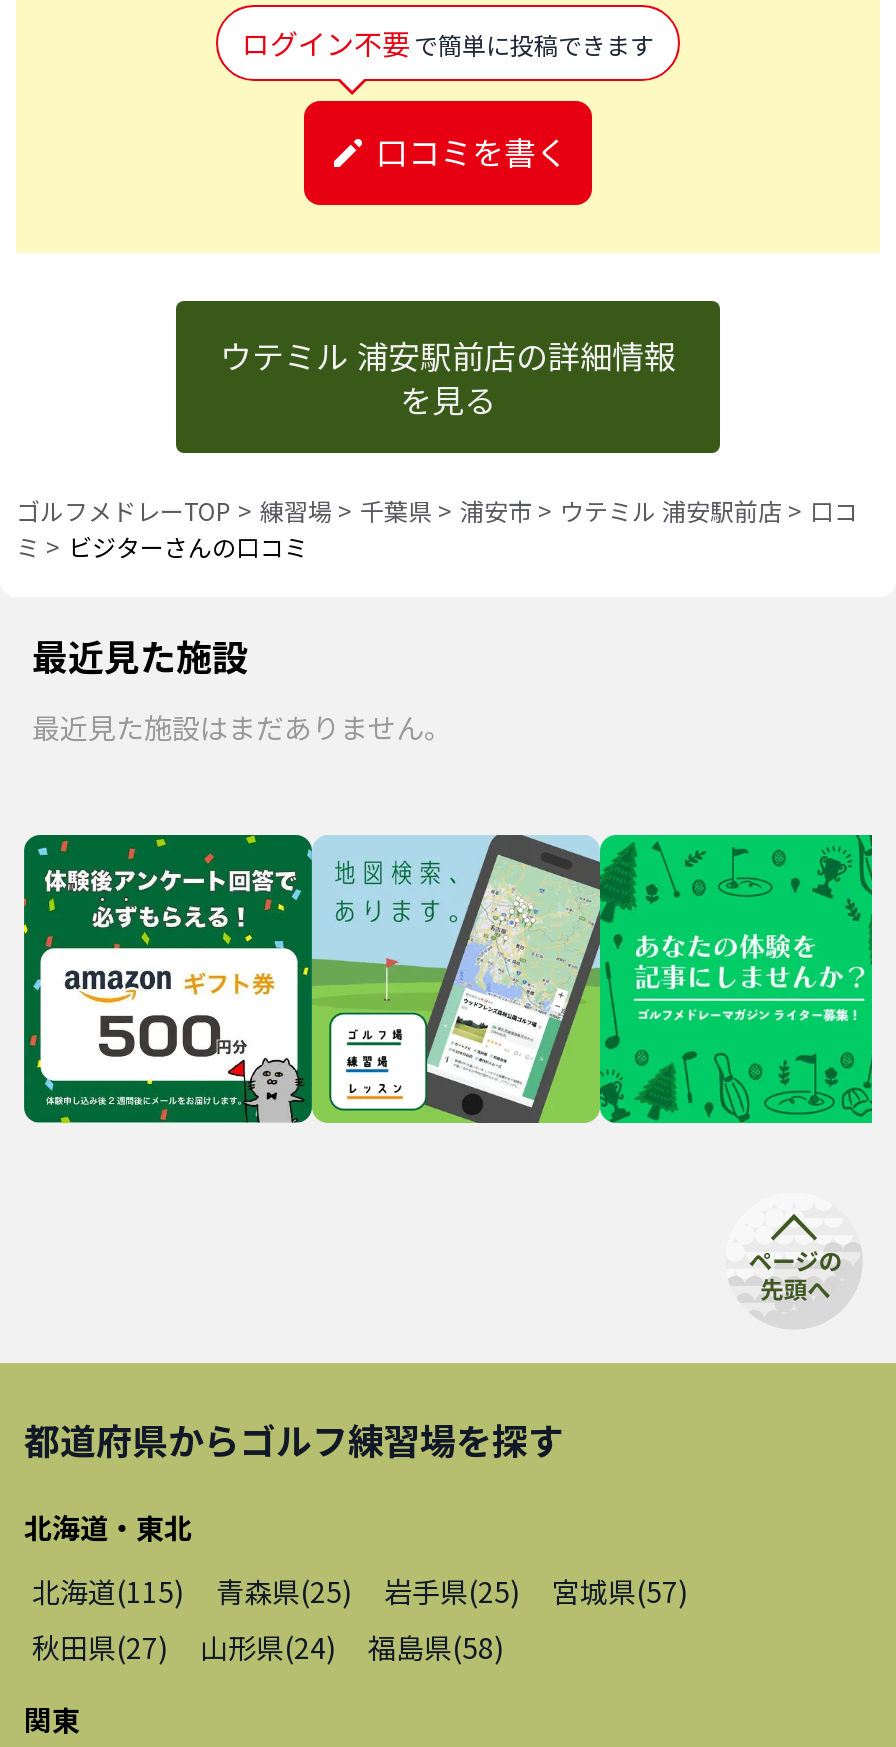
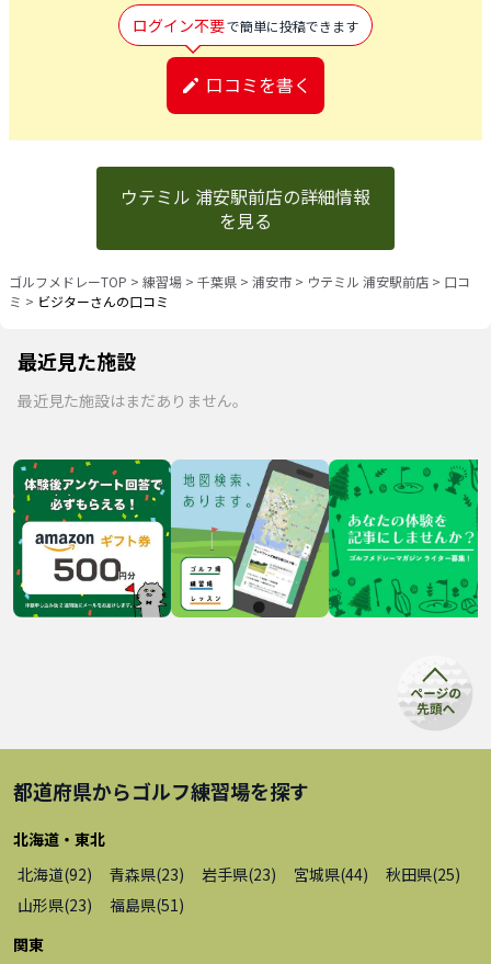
[32,1570,184,1610] 北海道(115) -> [18,863,92,885] 北海道(92)
[216,1570,352,1610] 青森県(25) -> [110,863,184,885] 青森県(23)
[384,1570,520,1610] 岩手県(25) -> [202,863,276,885] 岩手県(23)
[552,1570,688,1610] 宮城県(57) -> [294,863,368,885] 宮城県(44)
[32,1626,168,1666] 秋田県(27) -> [386,863,460,885] 秋田県(25)
[200,1626,336,1666] 山形県(24) -> [18,893,92,915] 山形県(23)
[368,1626,504,1666] 福島県(58) -> [110,893,184,915] 福島県(51)

